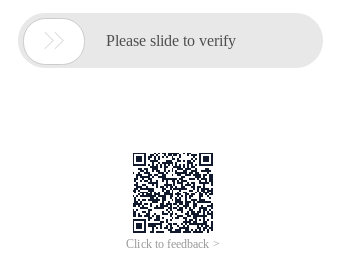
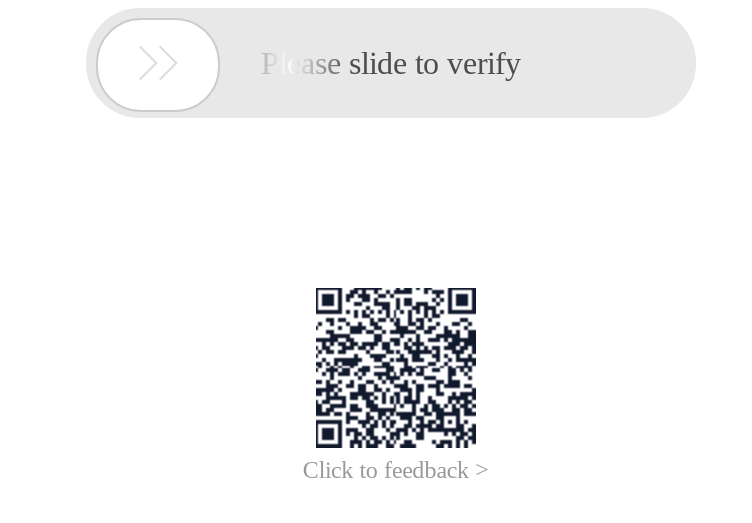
[133,152,214,234] [image] -> [314,286,478,450] [image]

